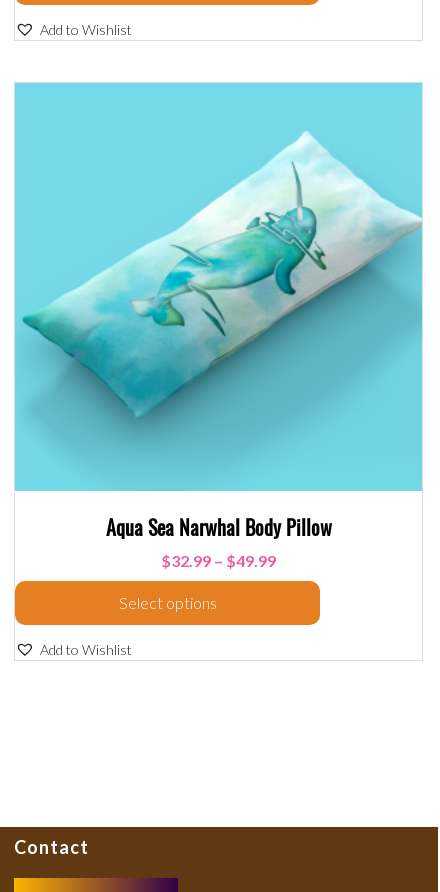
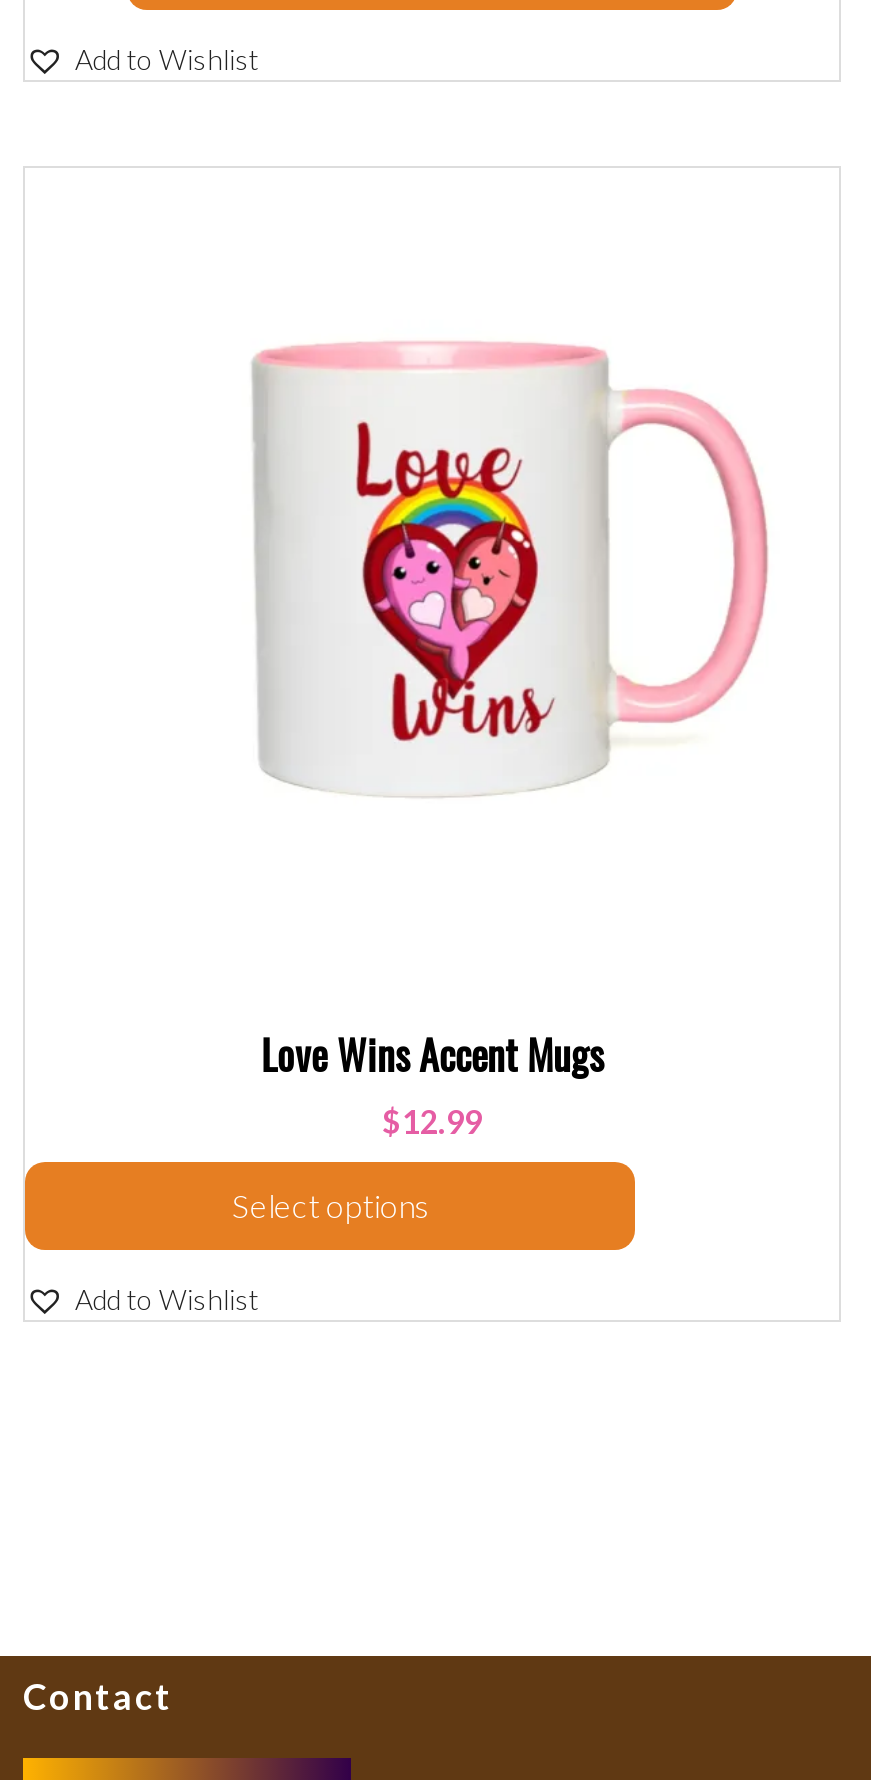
[14,82,423,569] [image] | Aqua Sea Narwhal Body Pillow | $32.99 – $49.99 -> [25,166,839,1139] [image] | Love Wins Accent Mugs | $12.99

